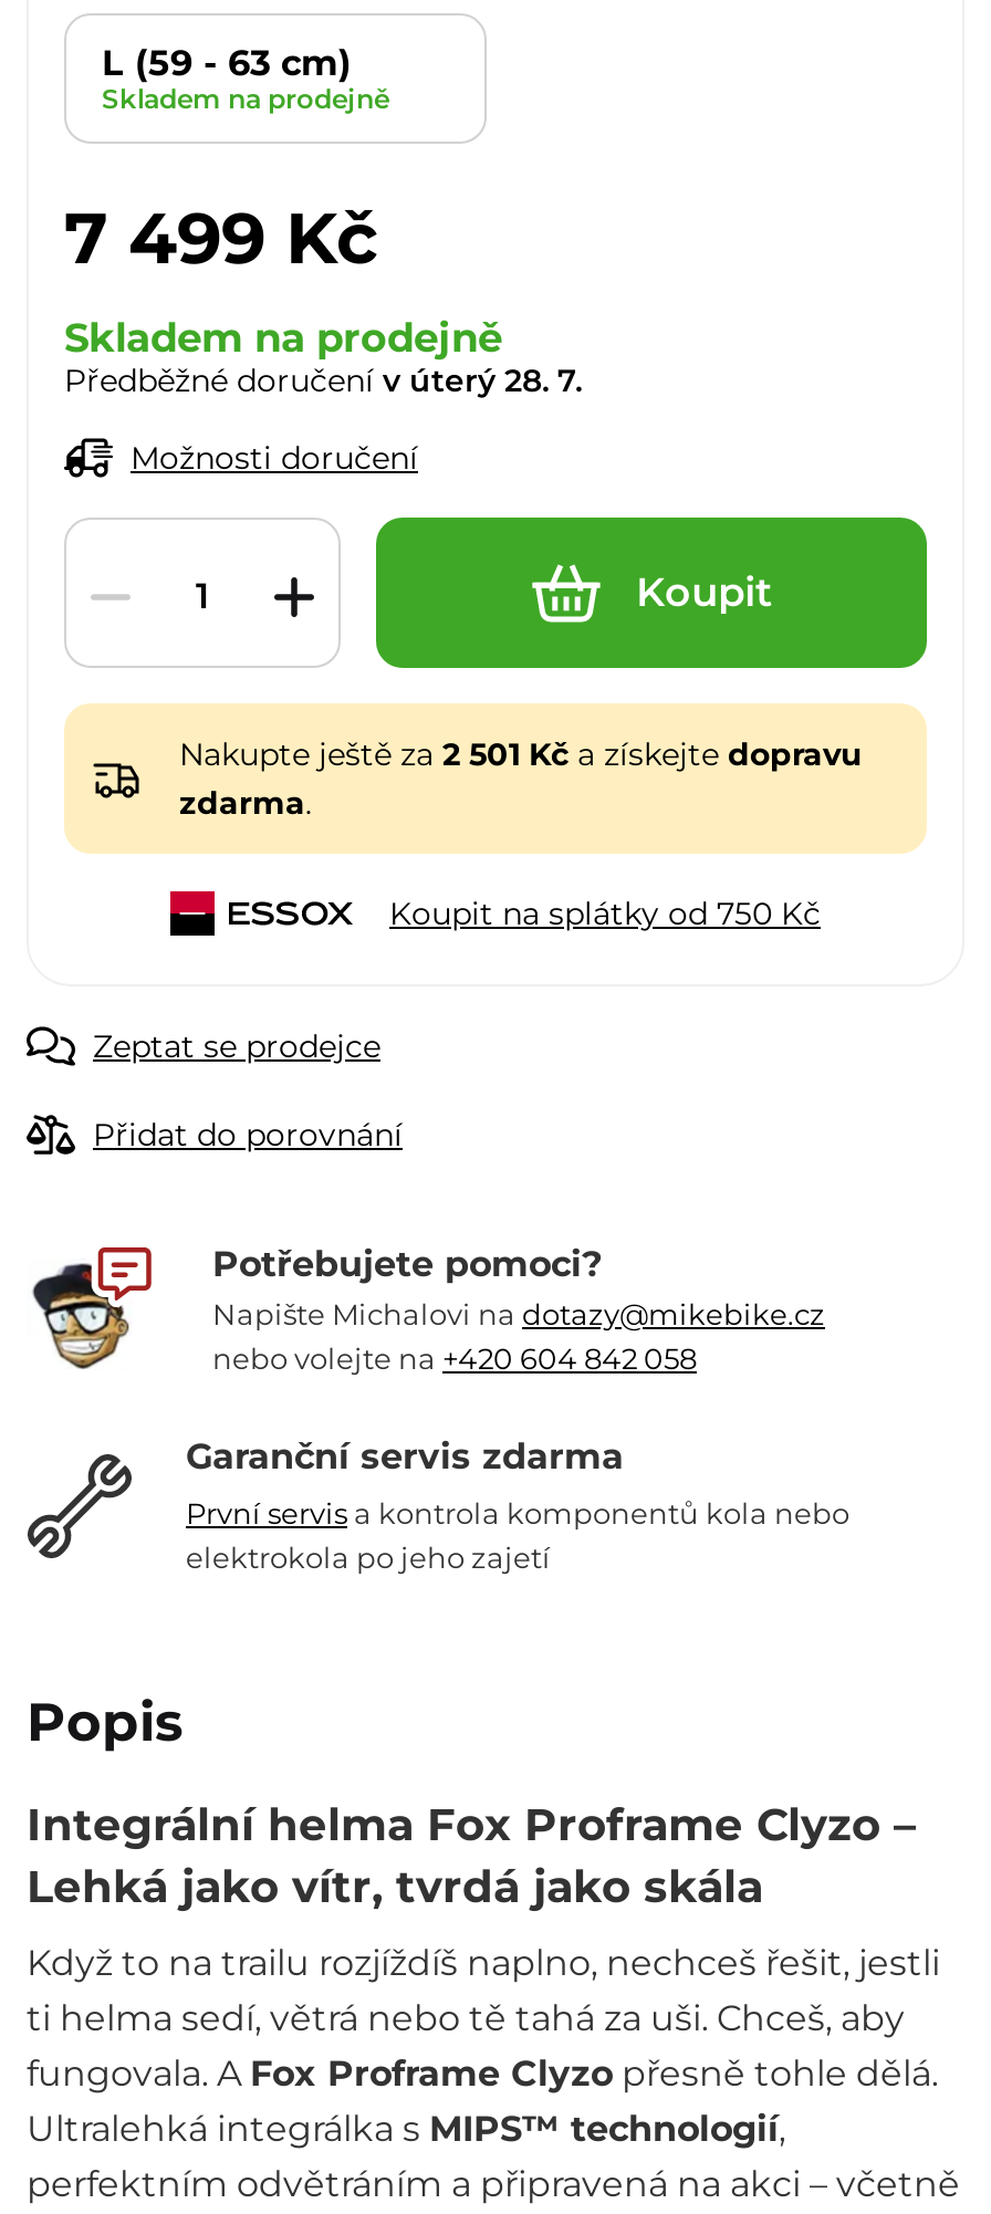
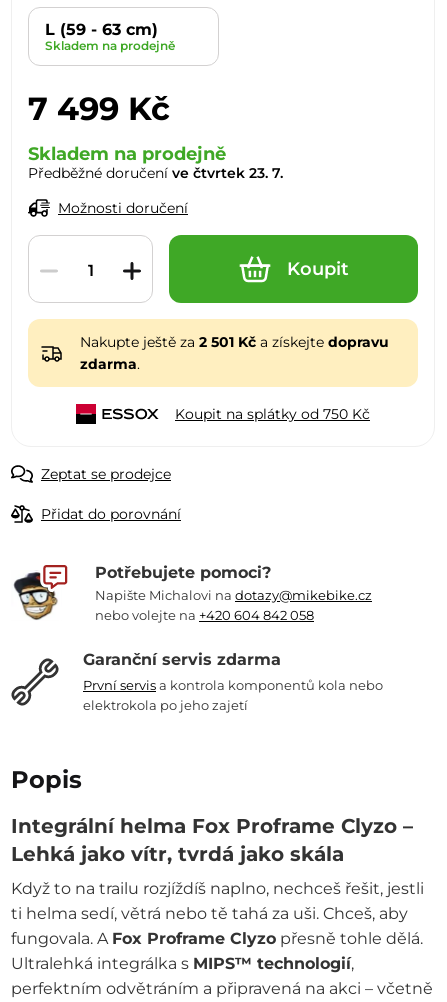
[64,361,582,400] Předběžné doručení v úterý 28. 7. -> [28,164,283,182] Předběžné doručení ve čtvrtek 23. 7.

